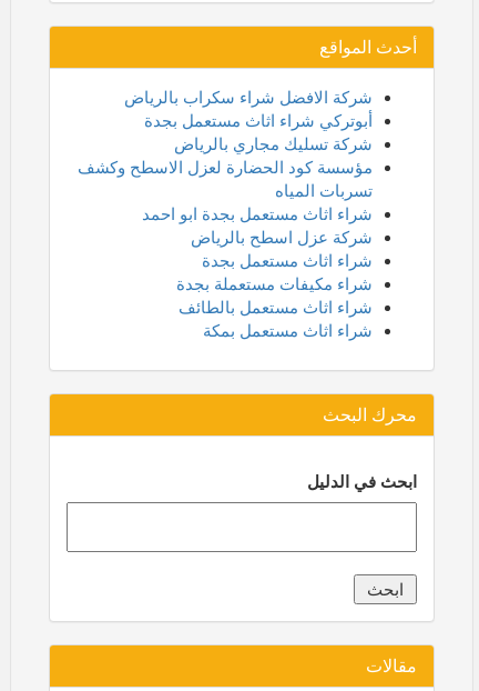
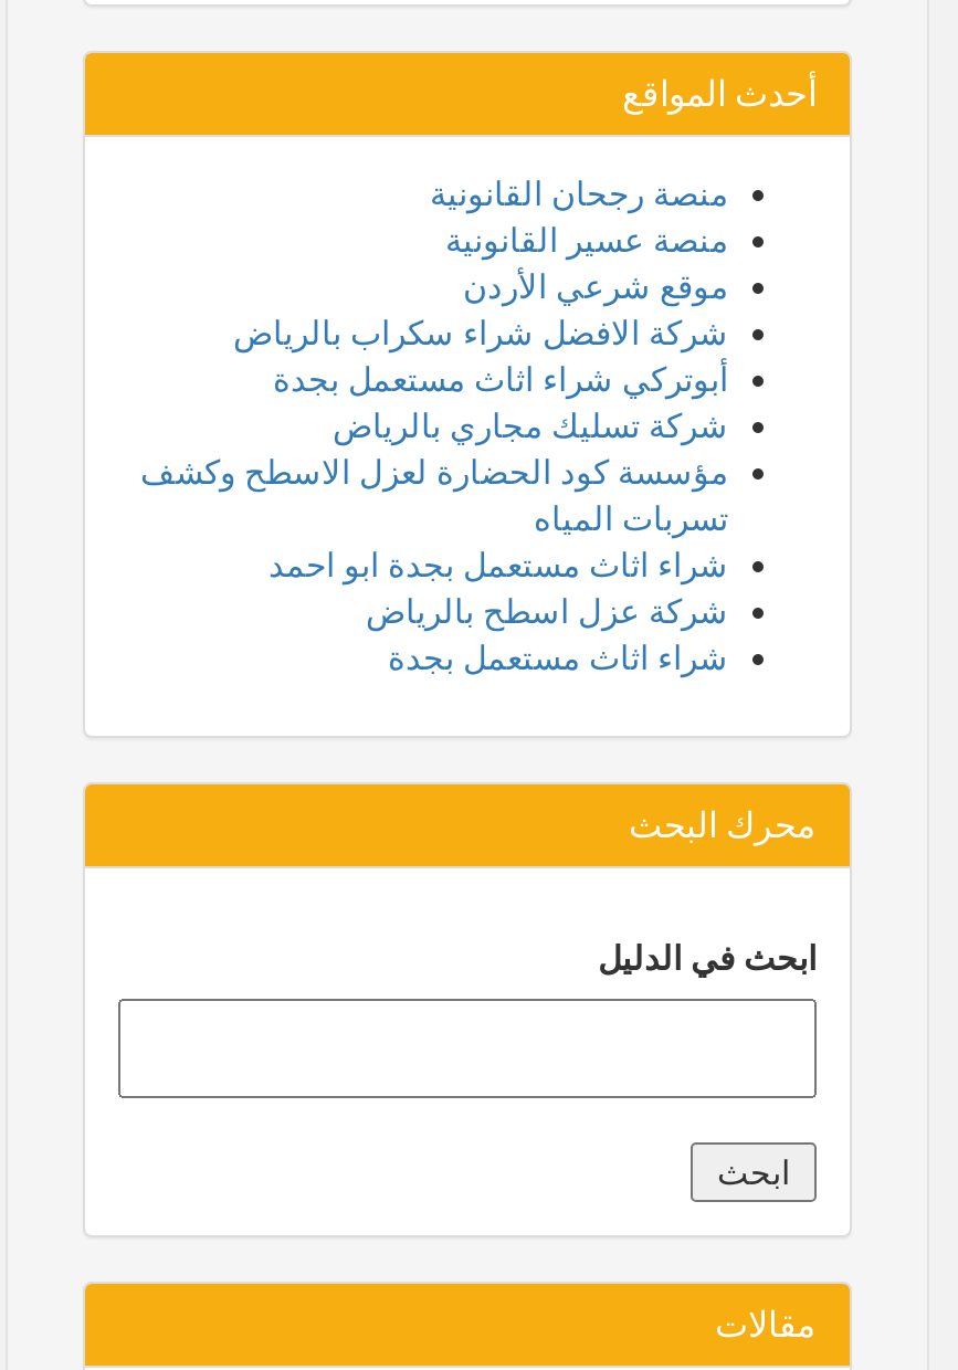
none -> [430,175,728,305] منصة رجحان القانونية | منصة عسير القانونية | موقع شرعي الأردن
moved [78,88,373,270] -> [140,314,728,676]: شركة الافضل شراء سكراب بالرياض | أبوتركي شراء اثاث مستعمل بجدة | شركة تسليك مجاري بالرياض | مؤسسة كود الحضارة لعزل الاسطح وكشف | تسربات المياه | شراء اثاث مستعمل بجدة ابو احمد | شركة عزل اسطح بالرياض | شراء اثاث مستعمل بجدة
[176,274,373,340] شراء مكيفات مستعملة بجدة | شراء اثاث مستعمل بالطائف | شراء اثاث مستعمل بمكة -> none

